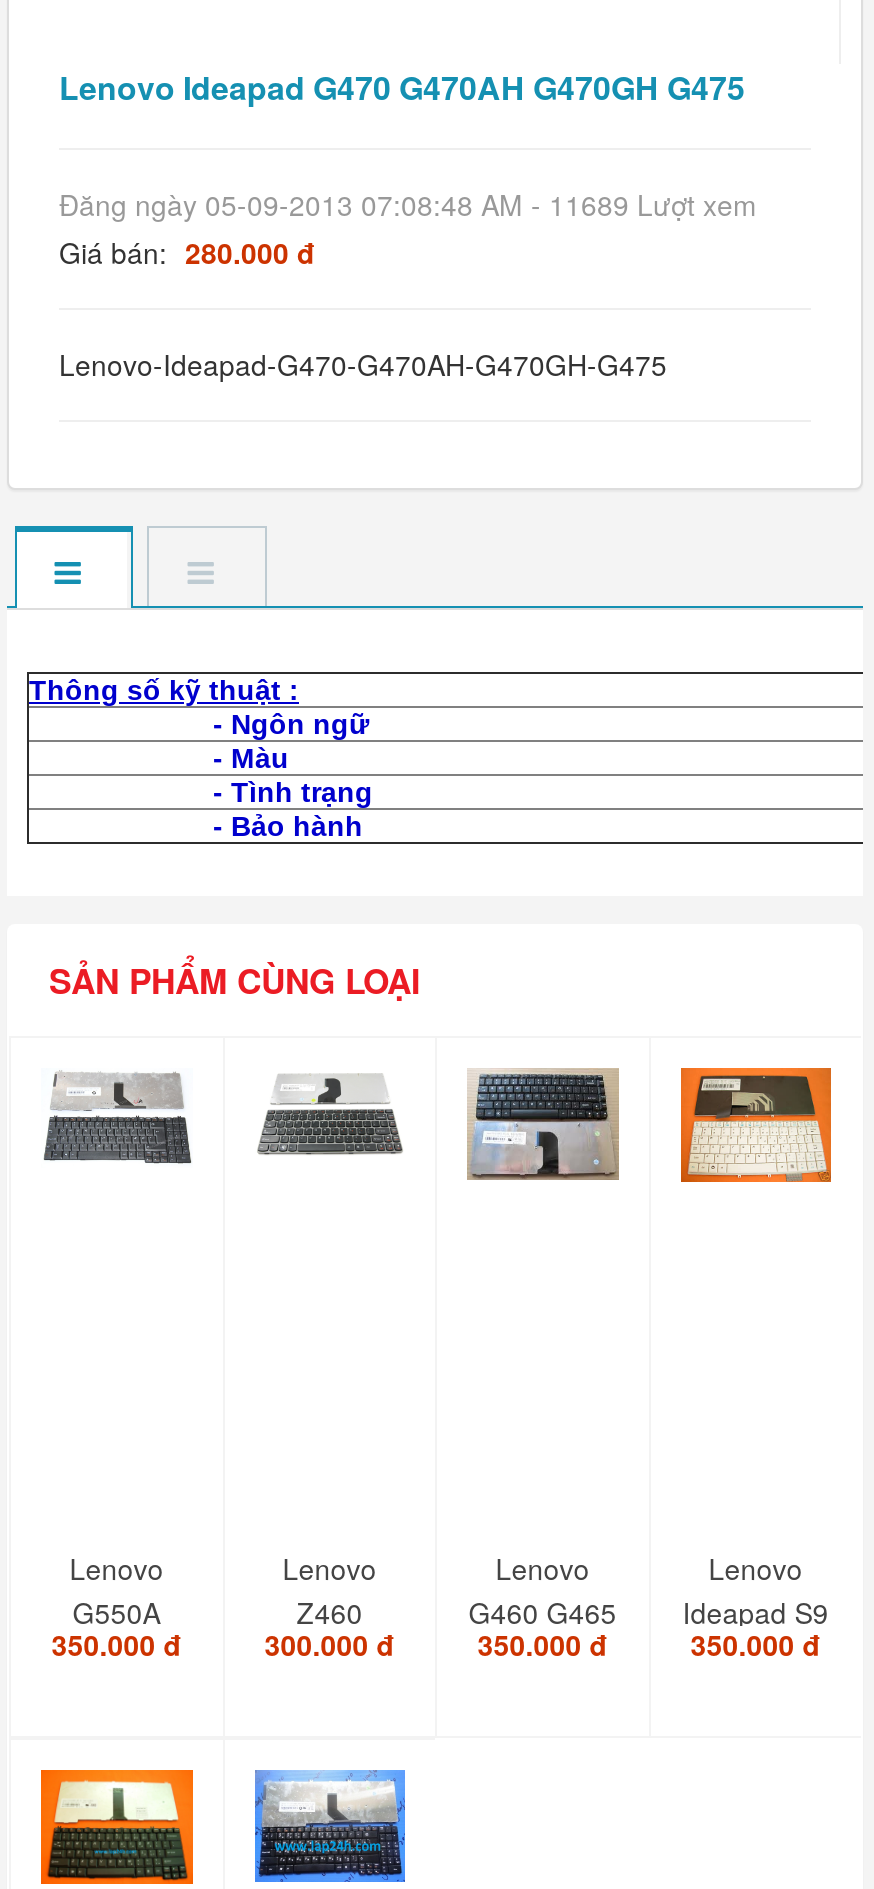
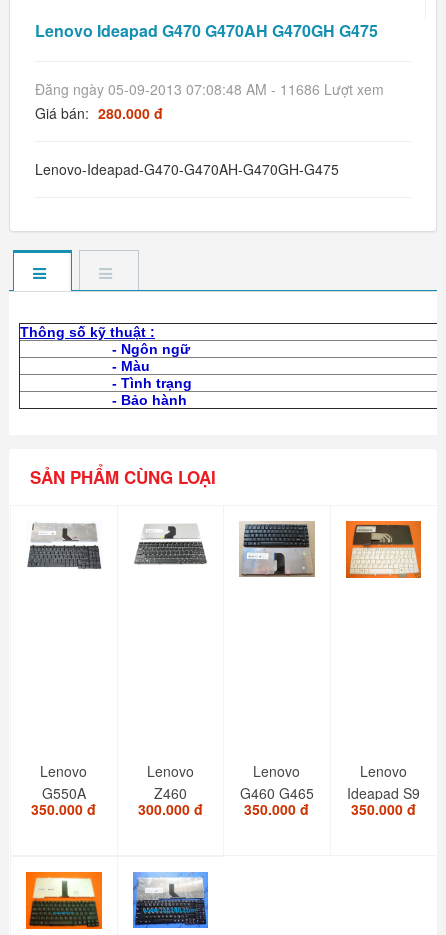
[59,184,757,224] Đăng ngày 05-09-2013 07:08:48 AM - 11689 Lượt xem -> [35,79,384,99] Đăng ngày 05-09-2013 07:08:48 AM - 11686 Lượt xem

